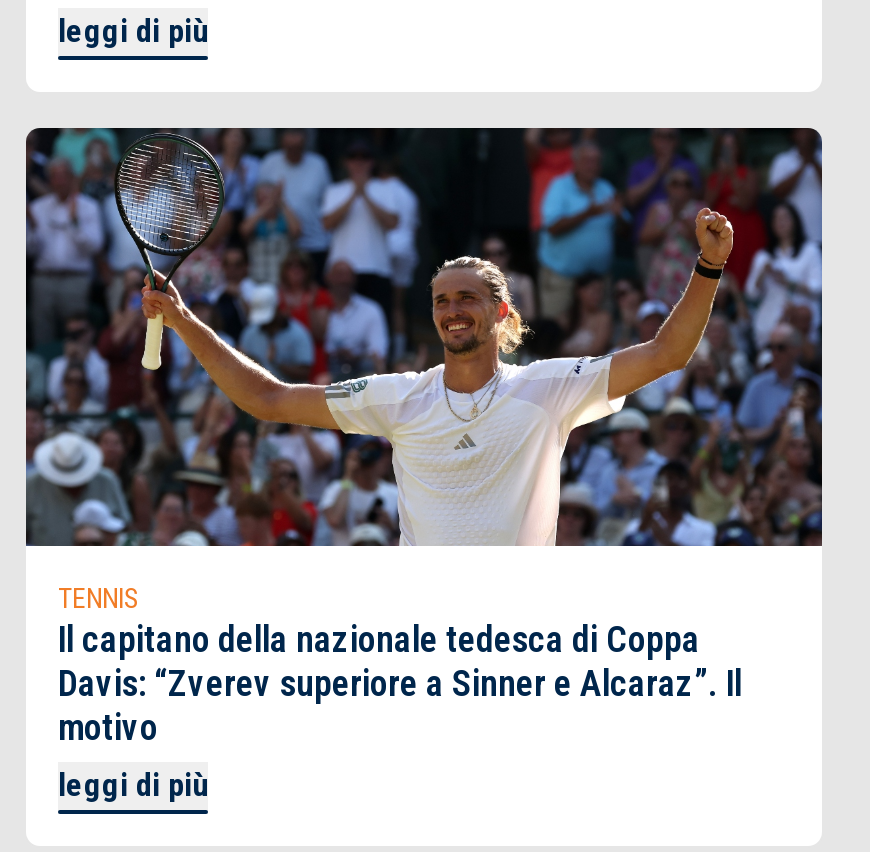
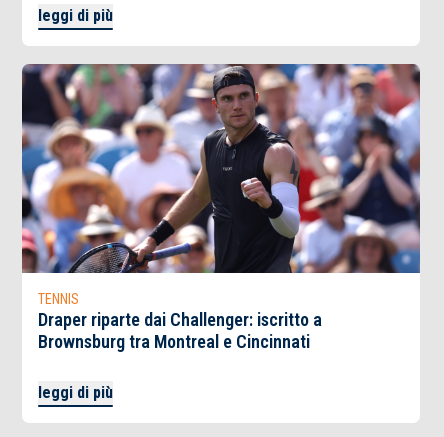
[24,126,824,748] [image] | Il capitano della nazionale tedesca di Coppa | Davis: “Zverev superiore a Sinner e Alcaraz”. Il | motivo -> [21,63,421,352] [image] | Draper riparte dai Challenger: iscritto a | Brownsburg tra Montreal e Cincinnati

